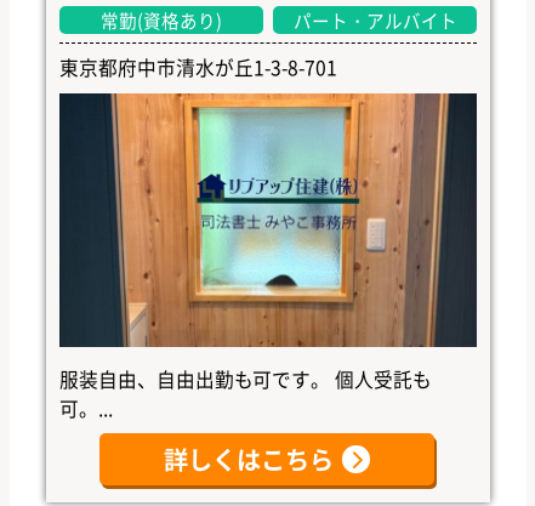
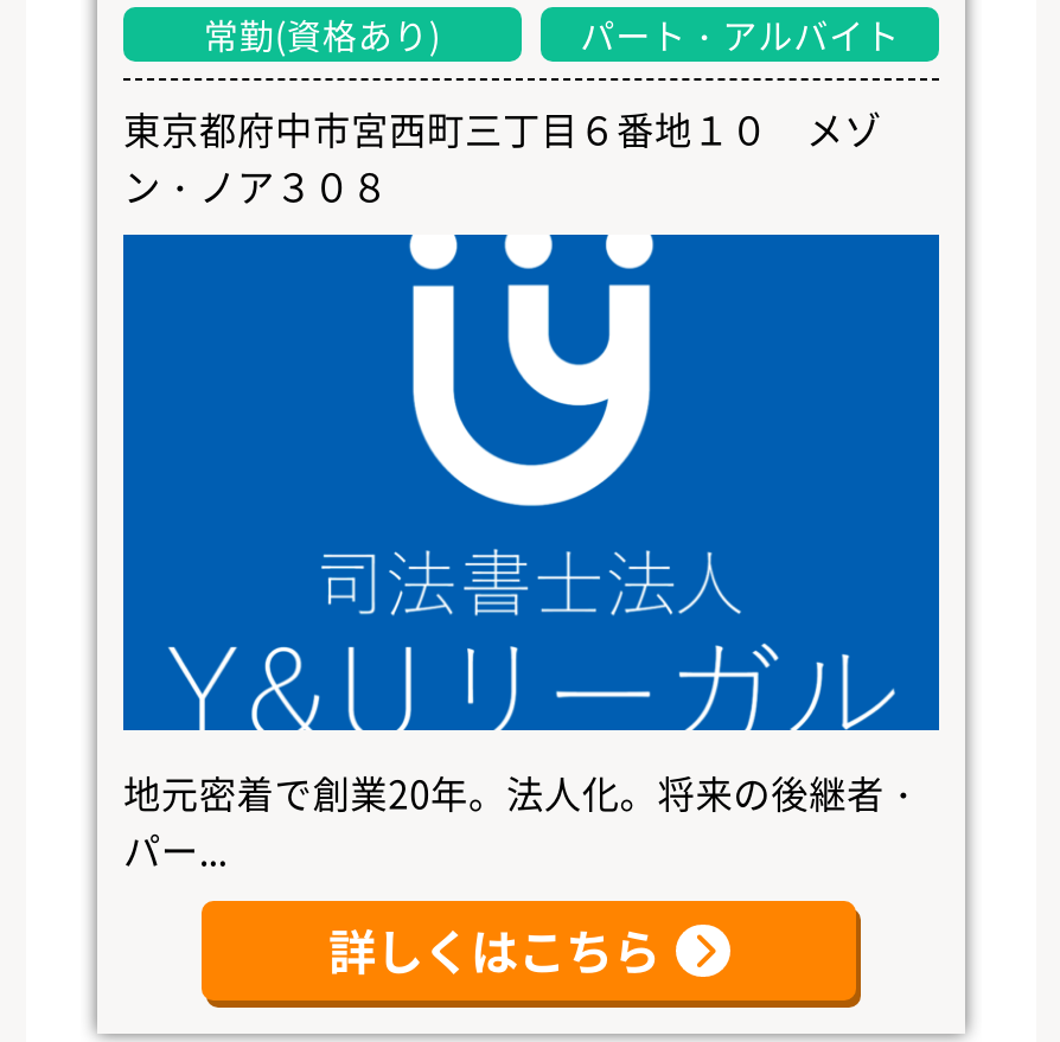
[59,54,337,82] 東京都府中市清水が丘1-3-8-701 -> [123,102,882,213] 東京都府中市宮西町三丁目６番地１０ メゾ | ン・ノア３０８
[58,92,478,422] [image] | 服装自由、自由出勤も可です。 個人受託も | 可。... -> [121,231,941,878] [image] | 地元密着で創業20年。法人化。将来の後継者・ | パー...

